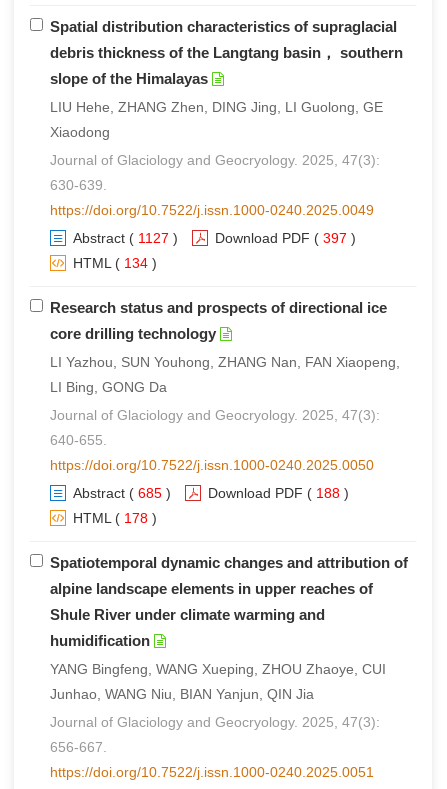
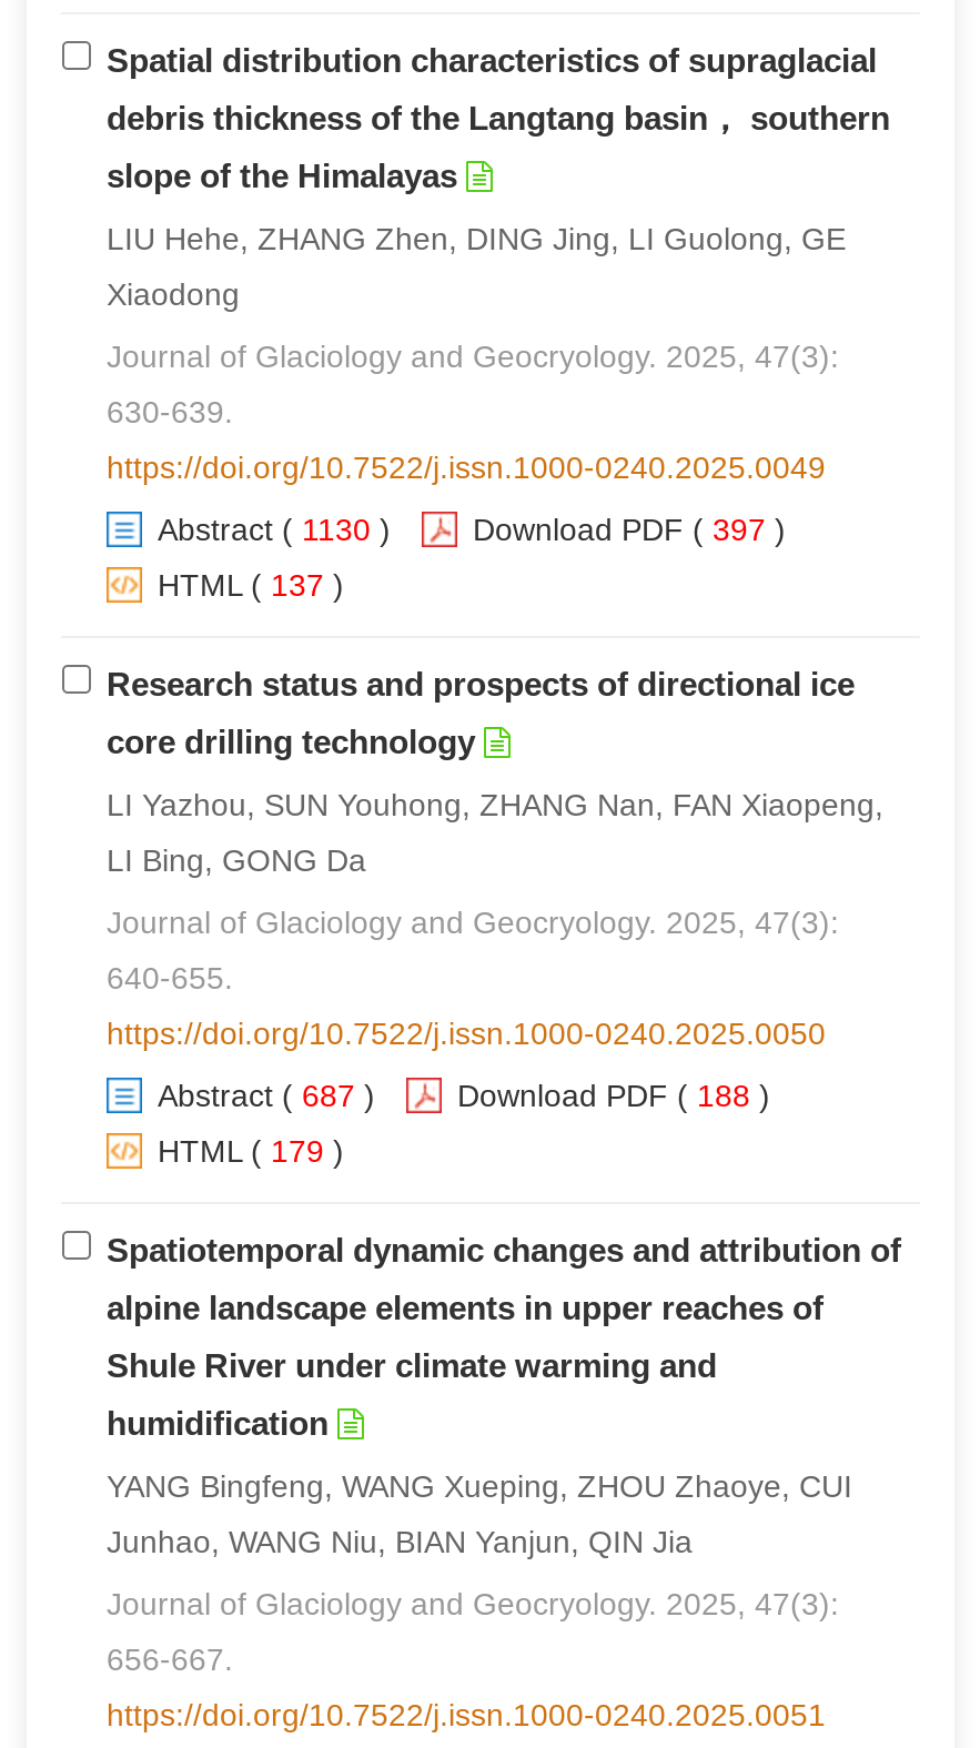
[73,230,182,246] Abstract ( 1127) -> [158,512,400,548] Abstract ( 1130)
[73,255,157,271] HTML ( 134) -> [158,568,344,603] HTML ( 137)
[73,485,175,501] Abstract ( 685) -> [158,1078,384,1114] Abstract ( 687)
[73,510,157,526] HTML ( 178) -> [158,1134,344,1169] HTML ( 179)

